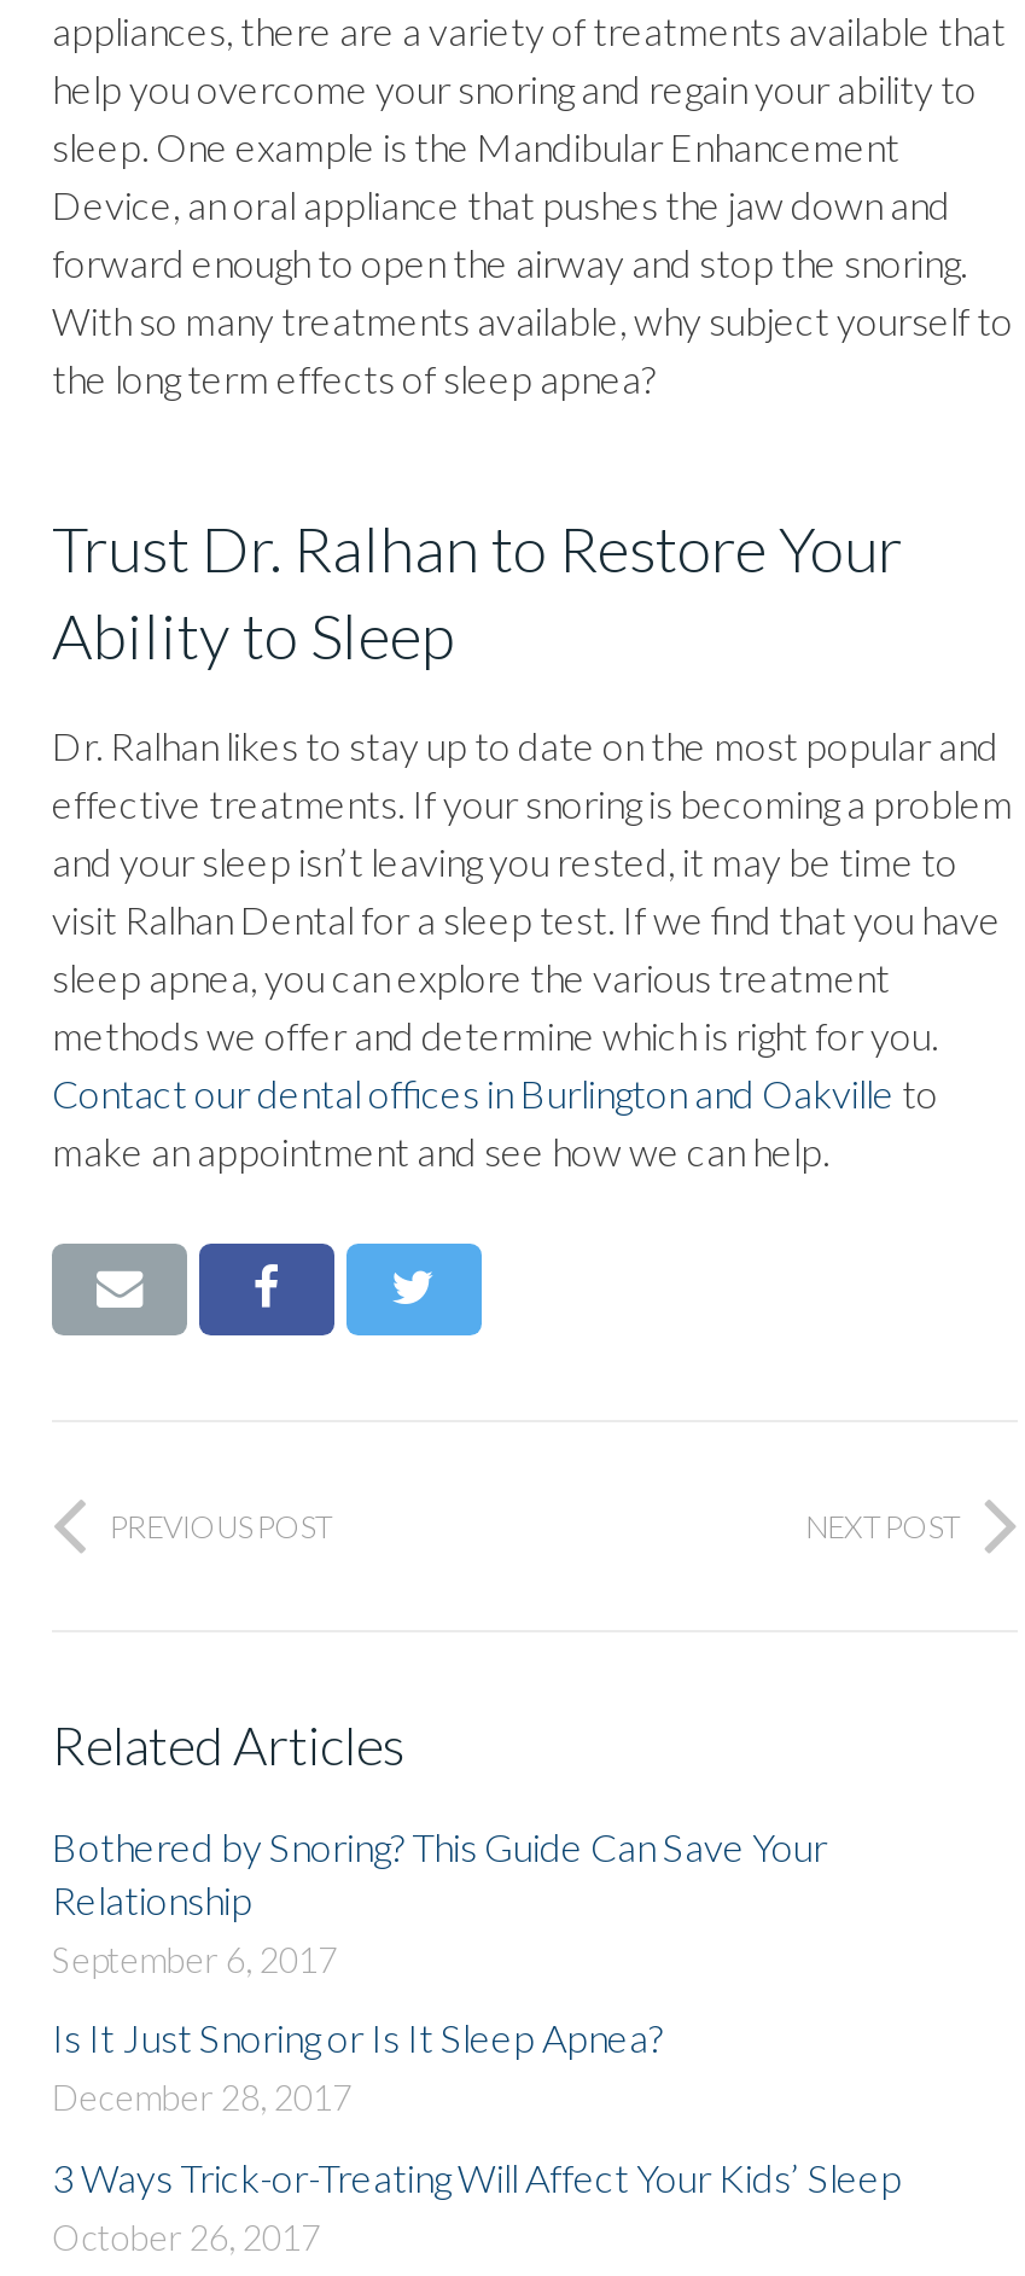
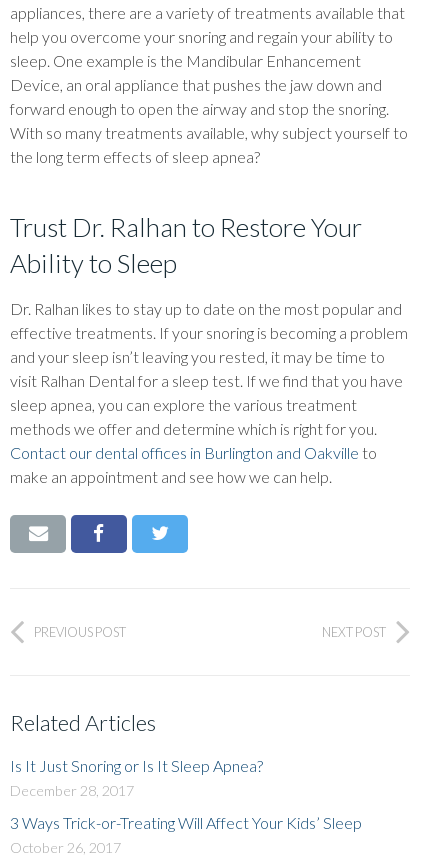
[52,1822,827,1979] Bothered by Snoring? This Guide Can Save Your | Relationship | September 6, 2017 -> none

